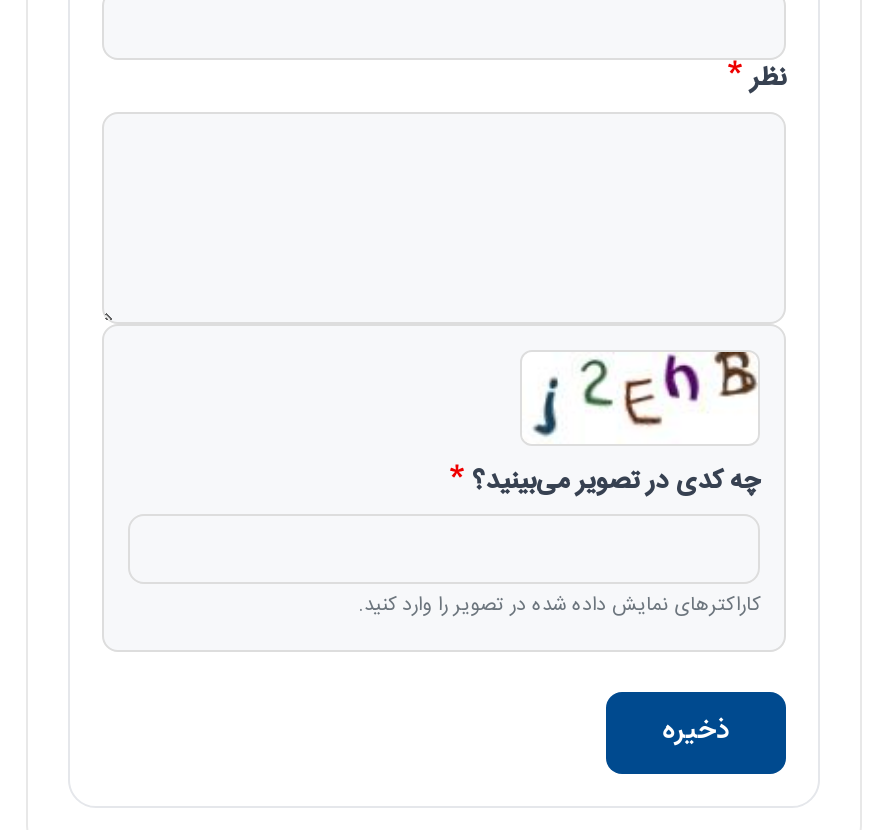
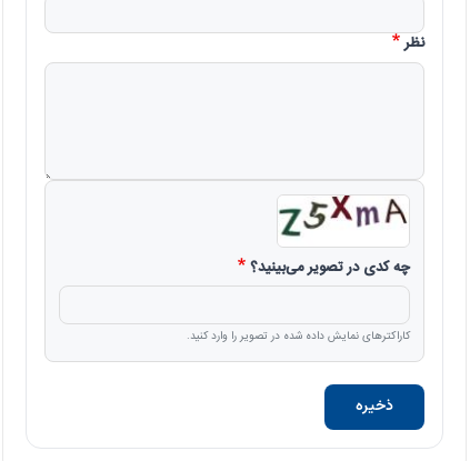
[524,350,758,438] [image] -> [278,194,408,242] [image]

